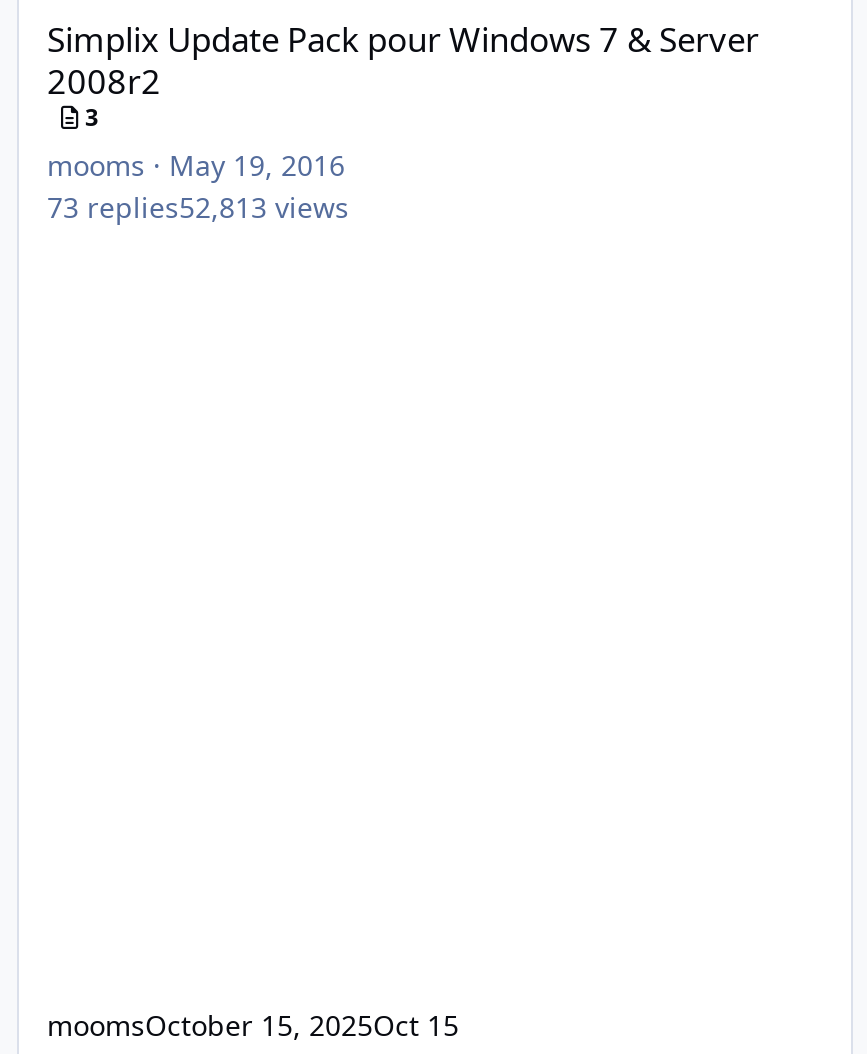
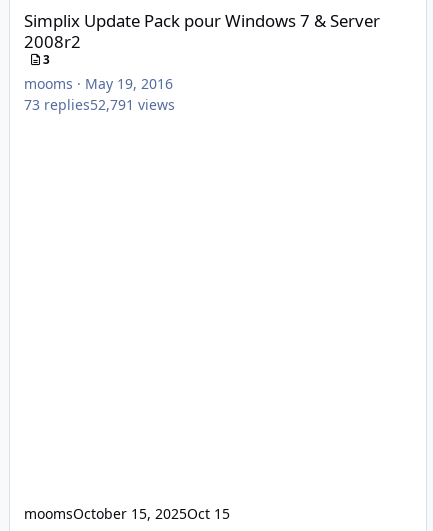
[47,187,349,225] 73 replies52,813 views -> [24,94,175,113] 73 replies52,791 views

